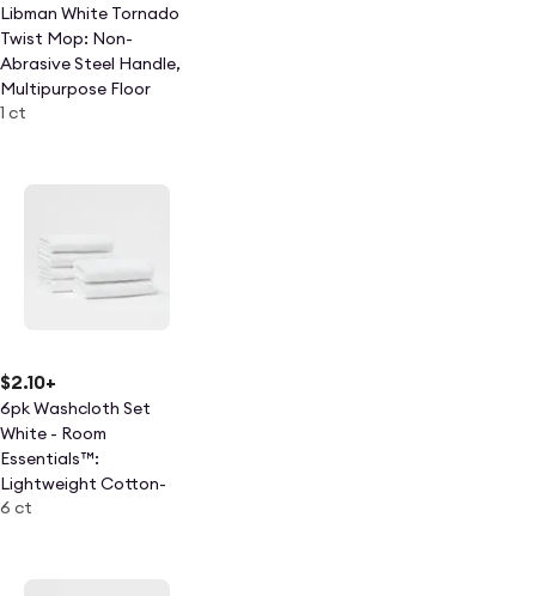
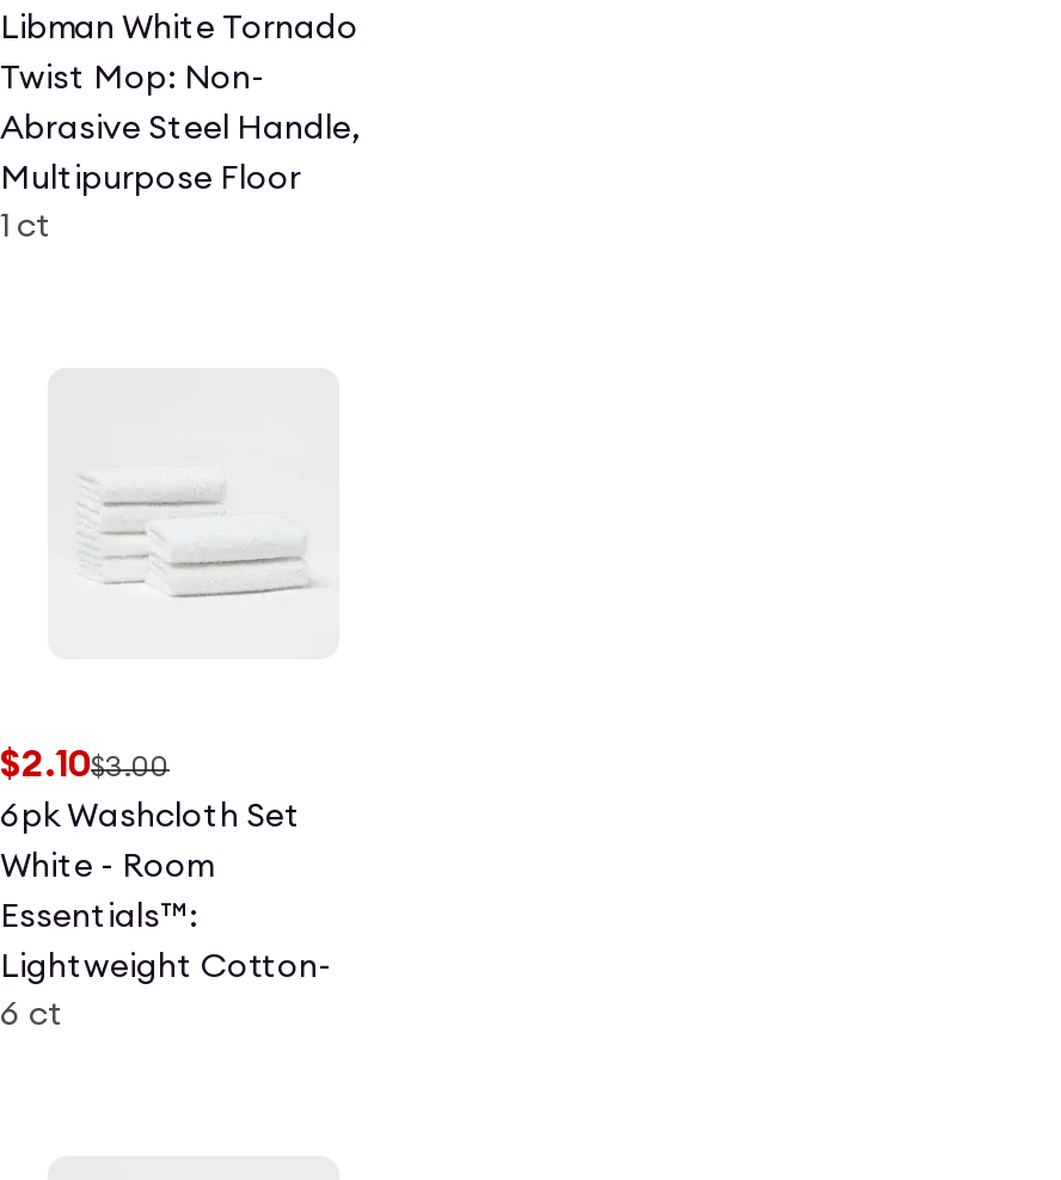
[0,373,56,393] $2.10+ -> [0,745,170,783] $2.10$3.00

